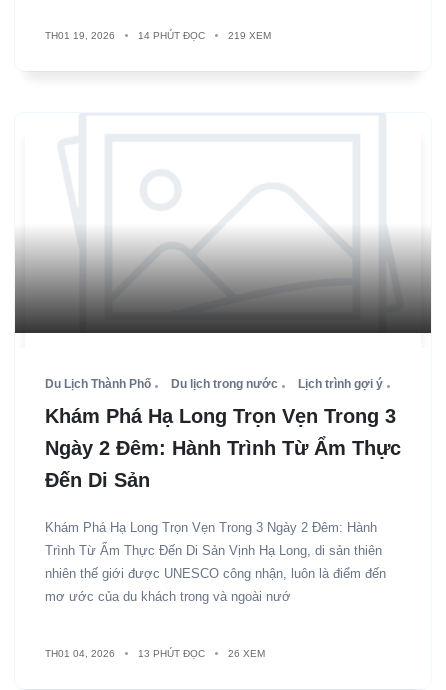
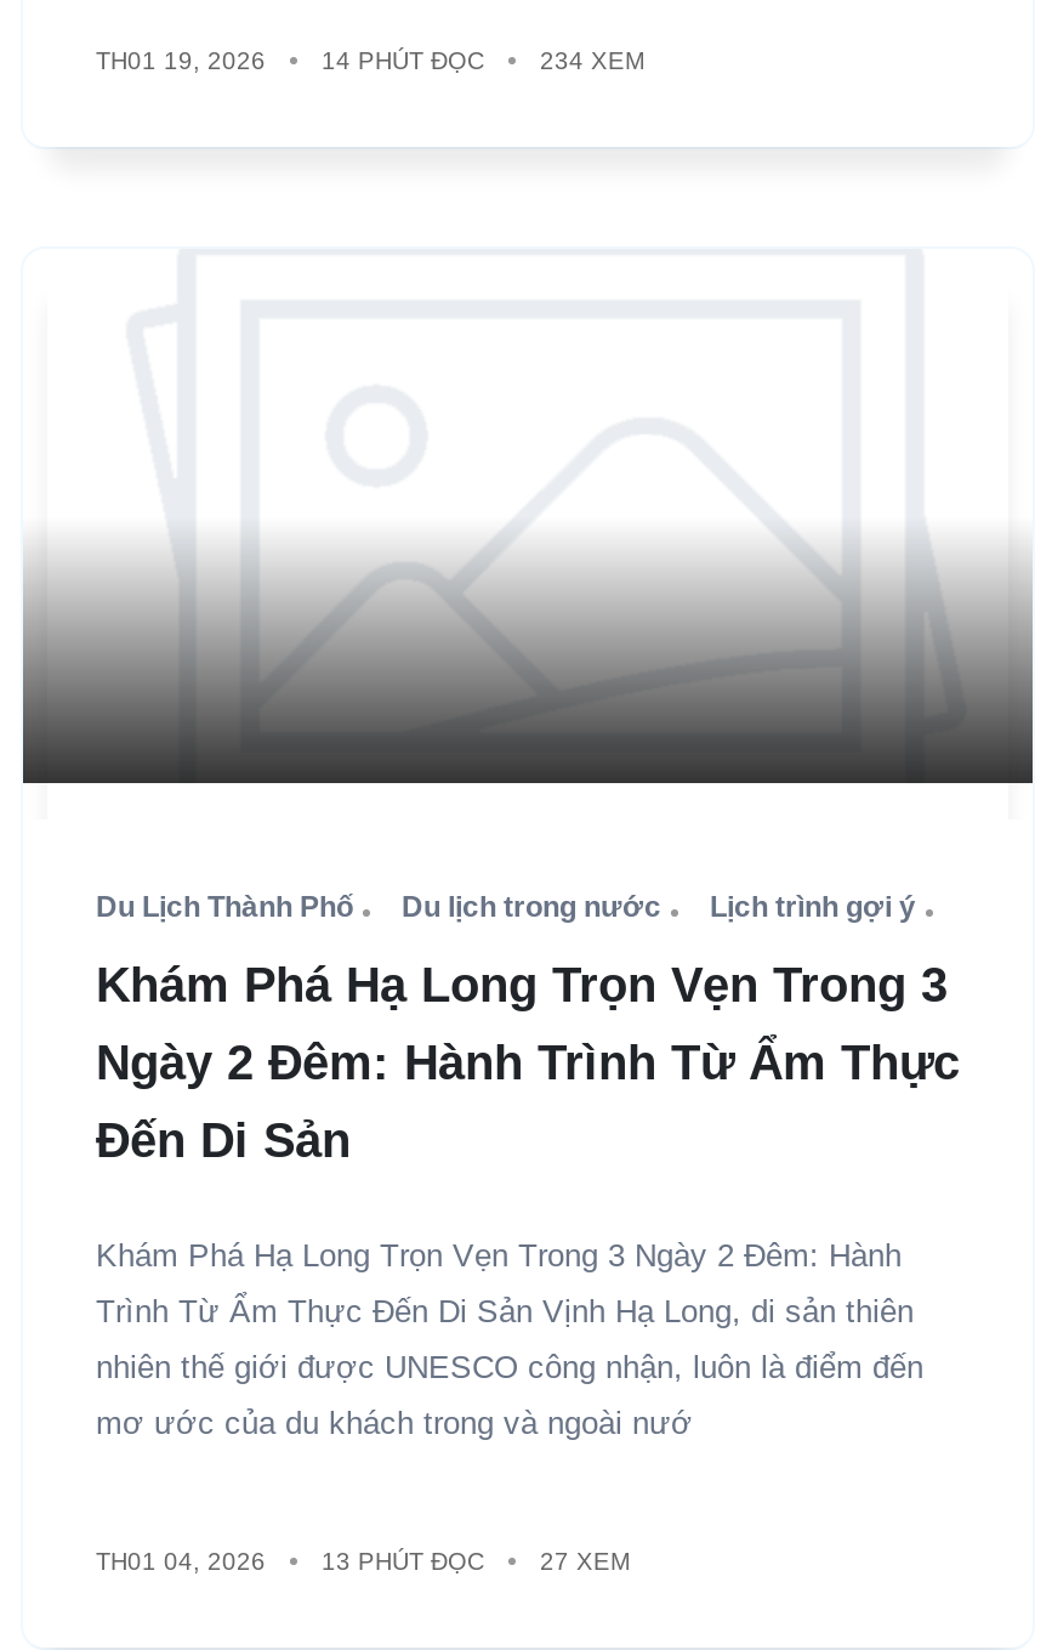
[228,30,271,41] 219 XEM -> [540,47,644,74] 234 XEM
[228,648,265,659] 26 XEM -> [540,1548,630,1574] 27 XEM

